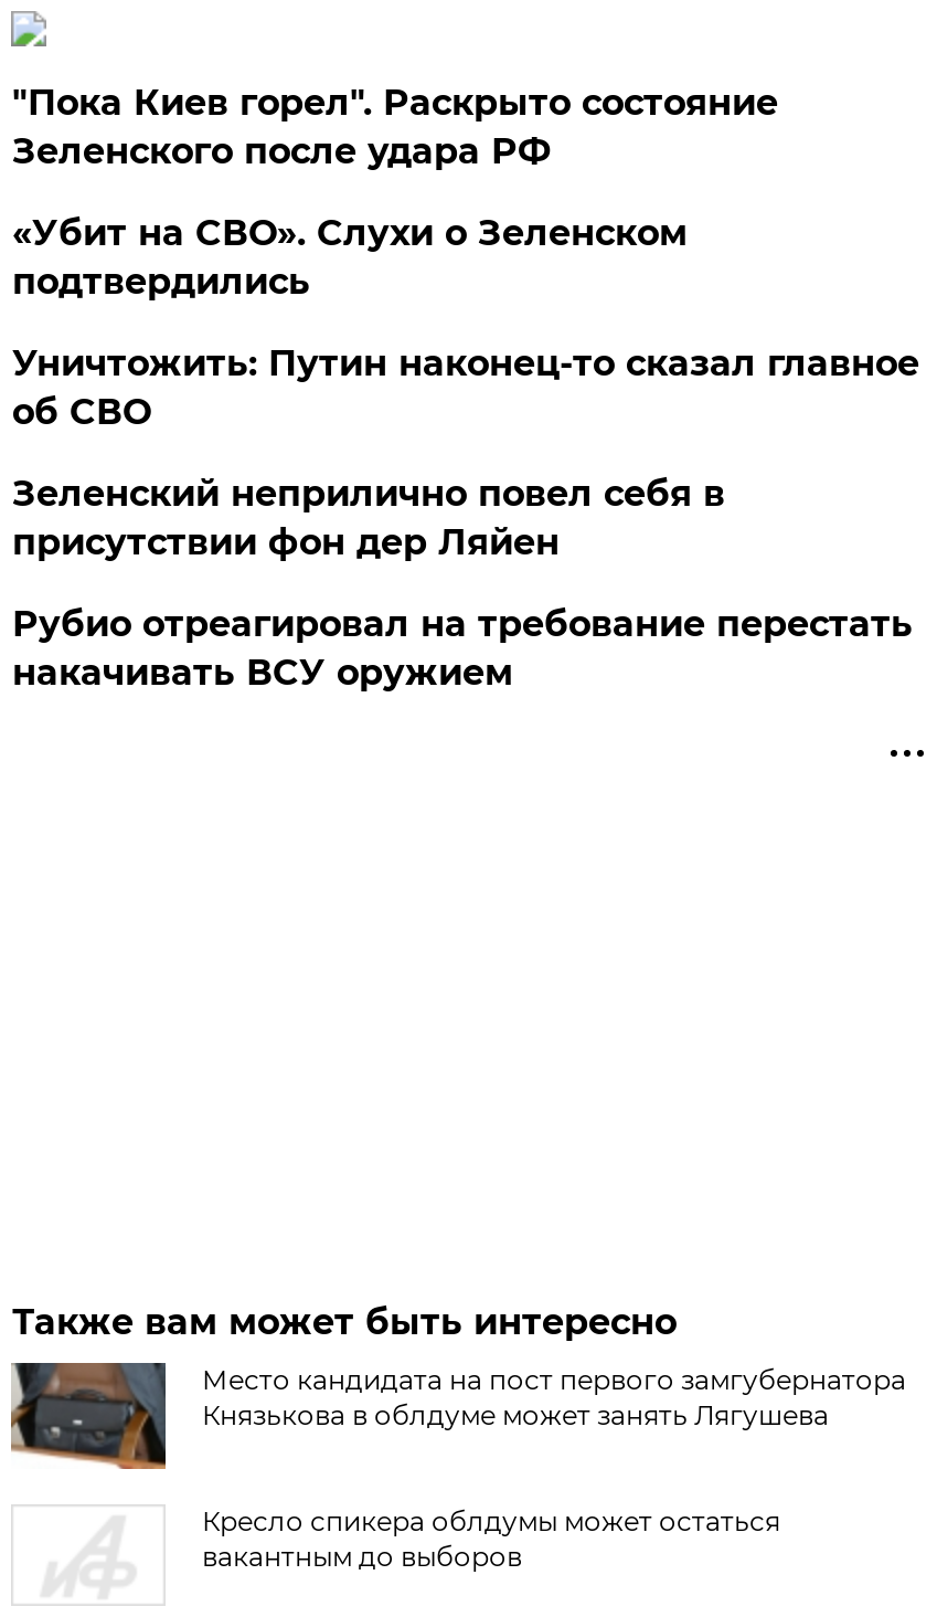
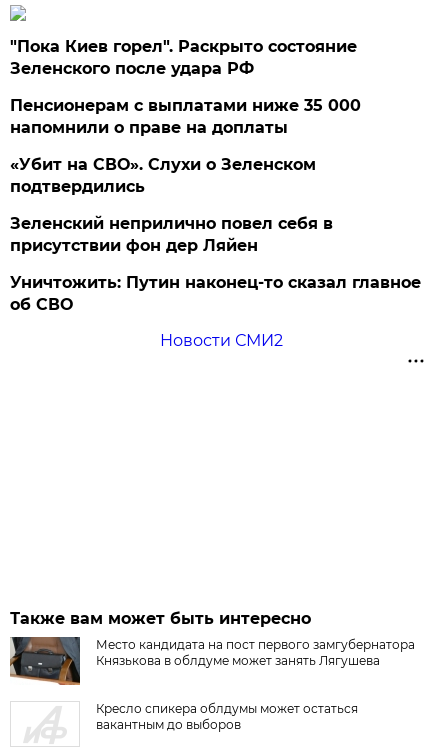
none -> [10,96,361,137] Пенсионерам с выплатами ниже 35 000 | напомнили о праве на доплаты
moved [12,212,687,303] -> [10,155,316,196]: «Убит на СВО». Слухи о Зеленском | подтвердились
moved [12,342,919,433] -> [10,273,421,314]: Уничтожить: Путин наконец-то сказал главное | об СВО
[12,603,912,694] Рубио отреагировал на требование перестать | накачивать ВСУ оружием -> [160,331,283,350] Новости СМИ2

